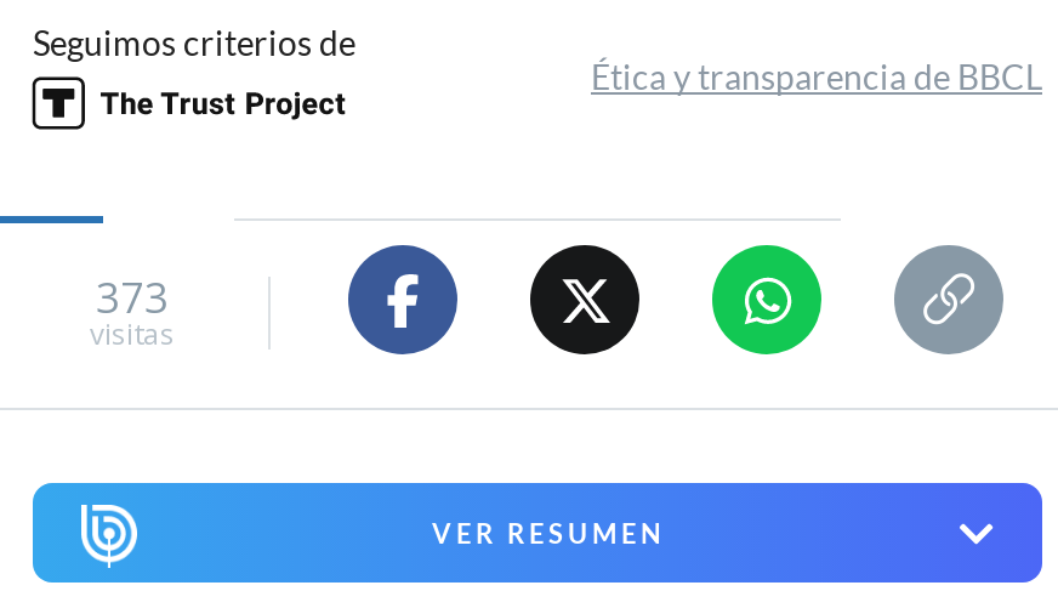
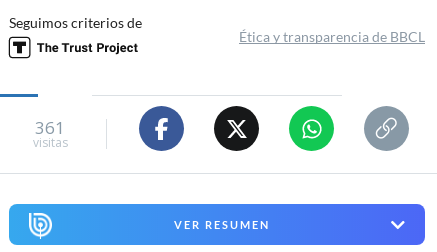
[96,269,169,325] 373 -> [35,116,65,139] 361

